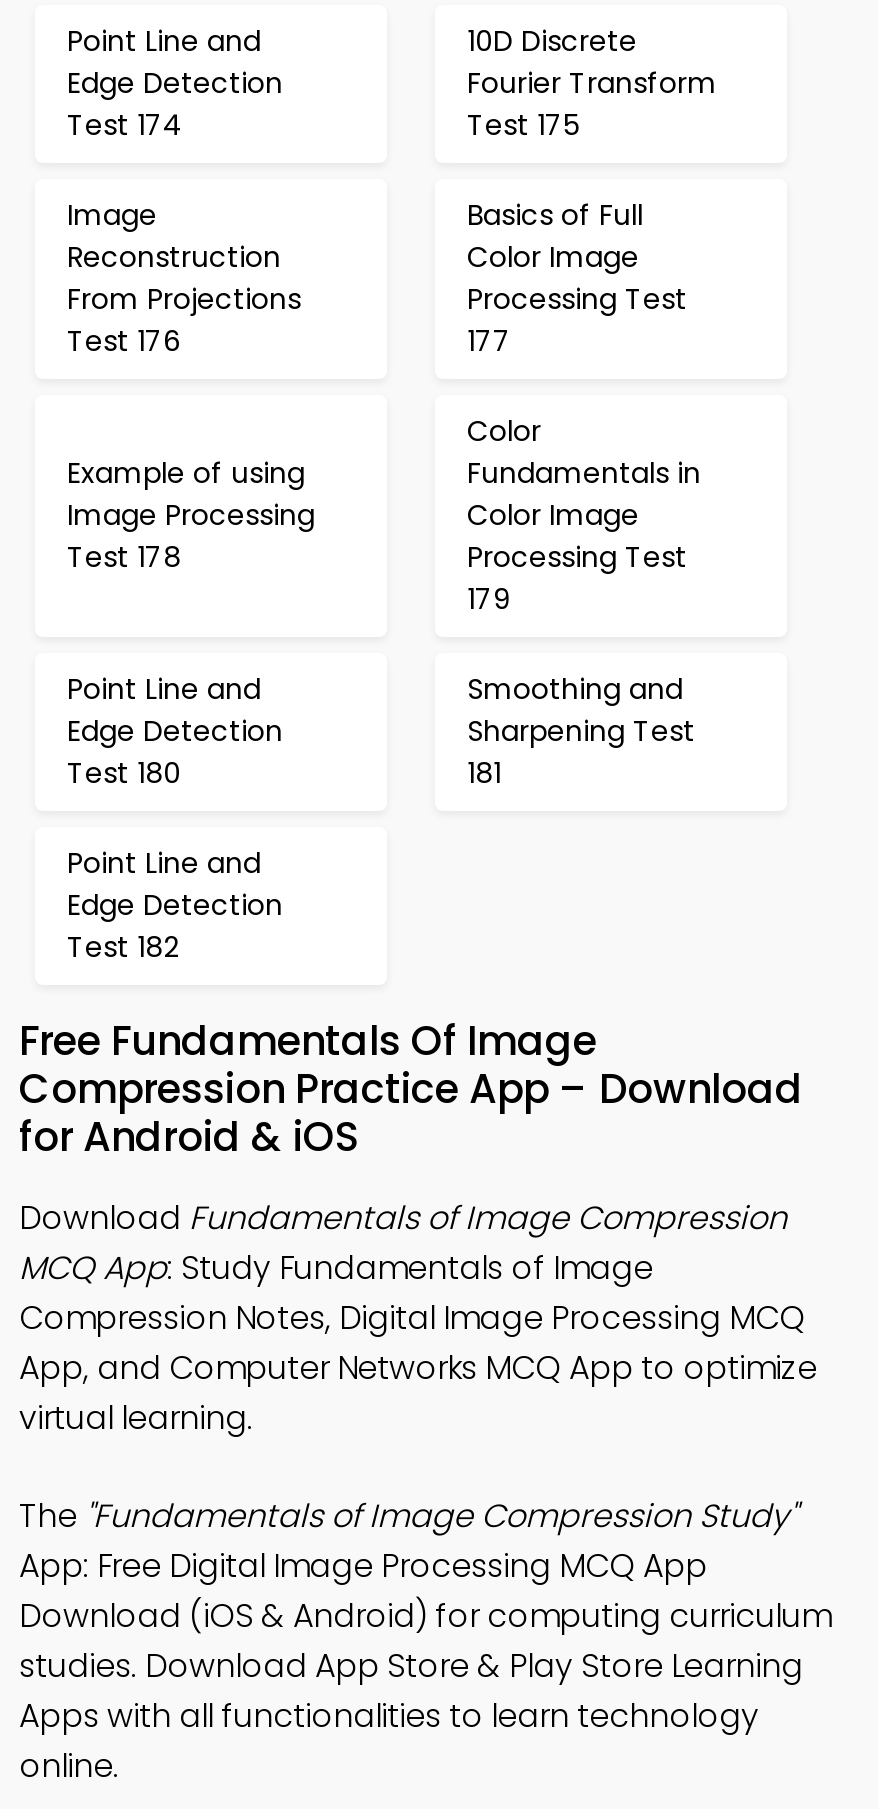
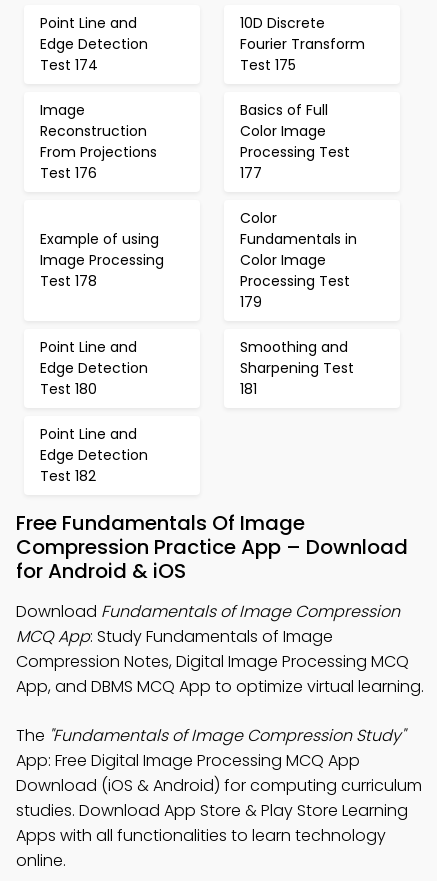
[19,1345,817,1441] App, and Computer Networks MCQ App to optimize | virtual learning. -> [16,675,424,698] App, and DBMS MCQ App to optimize virtual learning.

